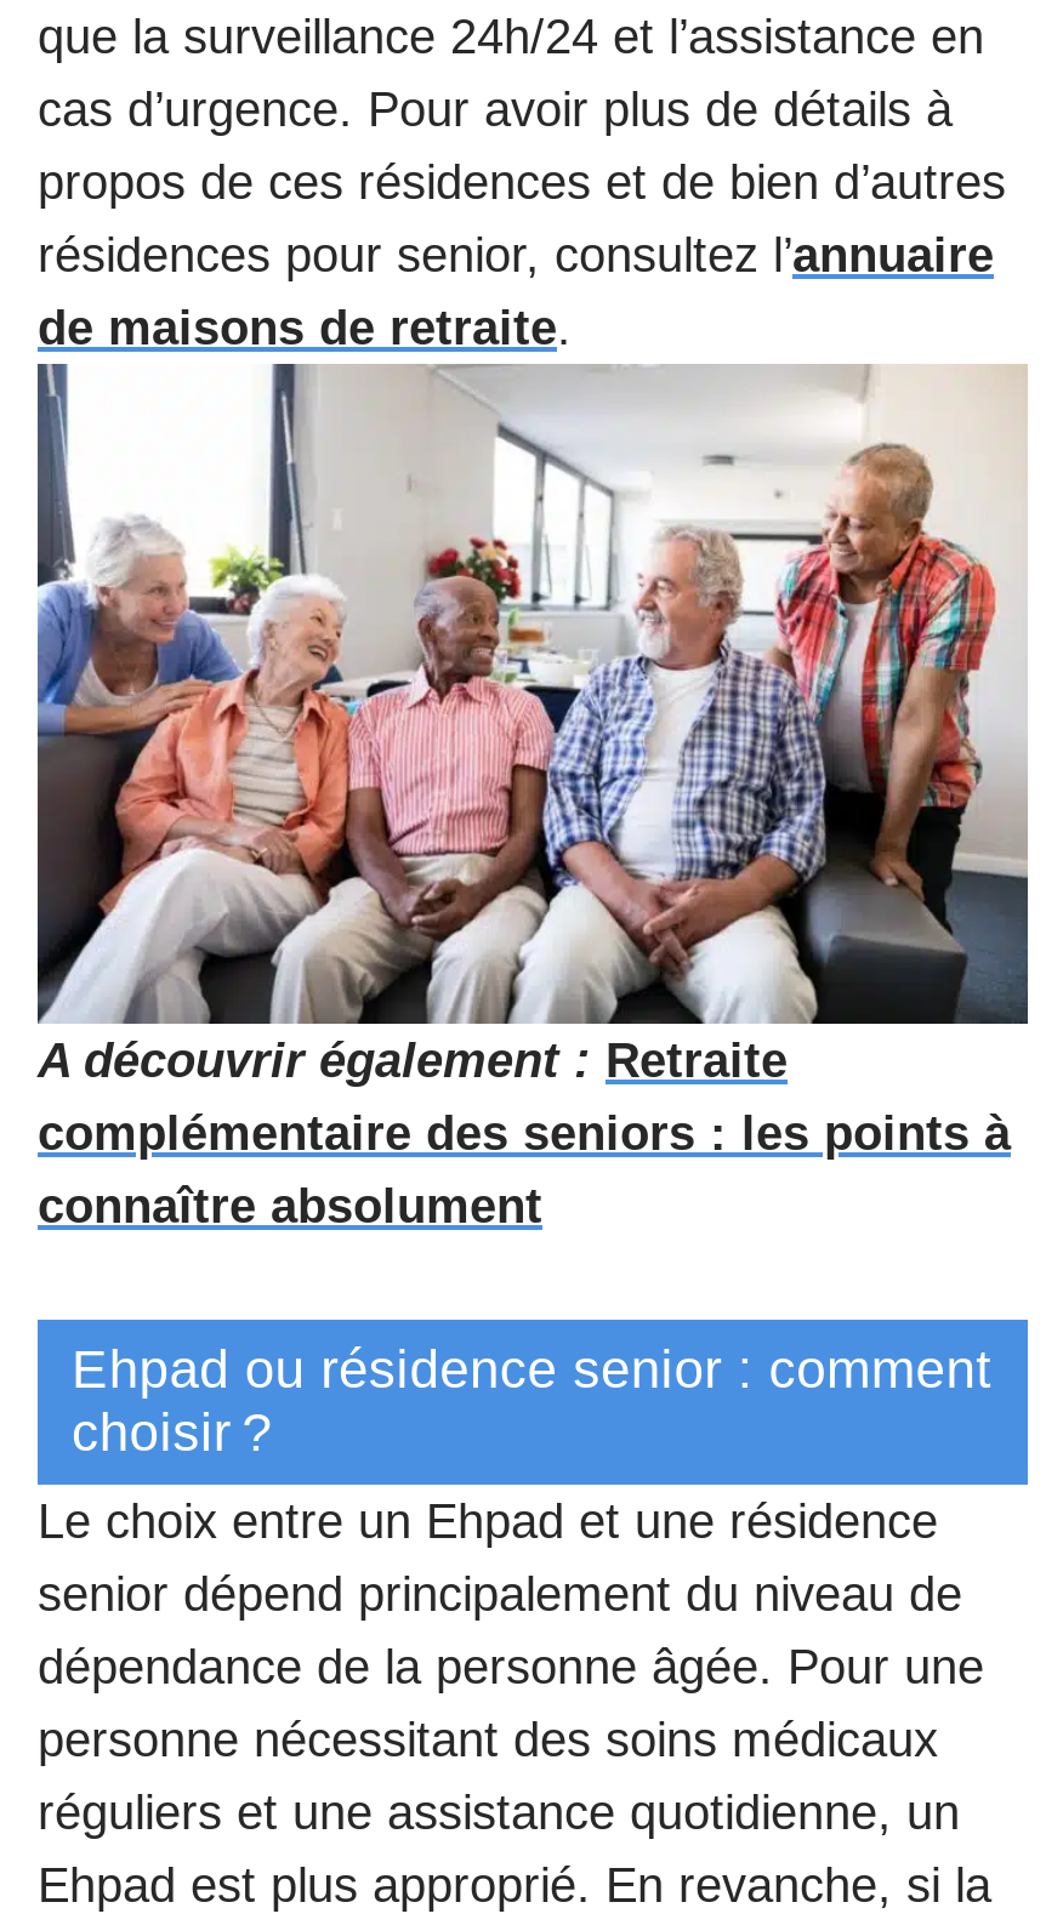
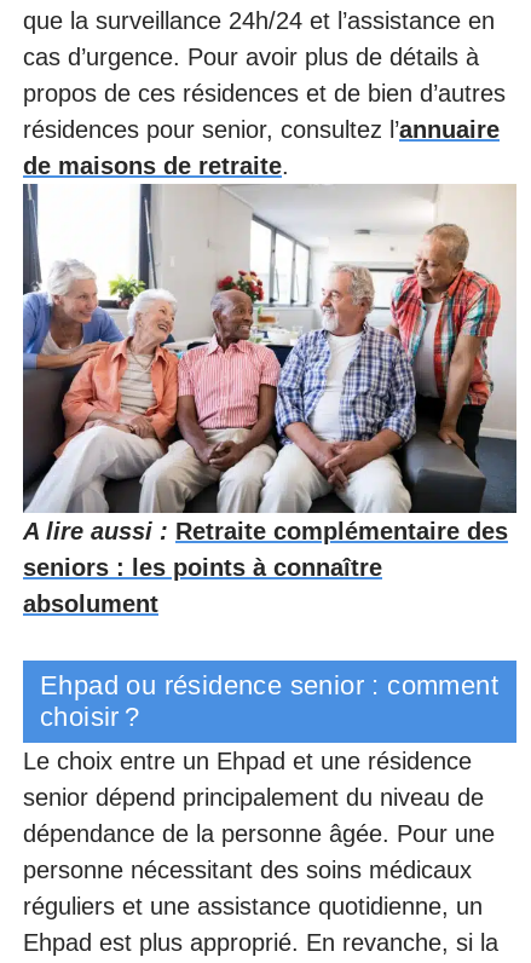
[38,1034,1011,1233] A découvrir également : Retraite | complémentaire des seniors : les points à | connaître absolument -> [23,518,508,617] A lire aussi : Retraite complémentaire des | seniors : les points à connaître | absolument

